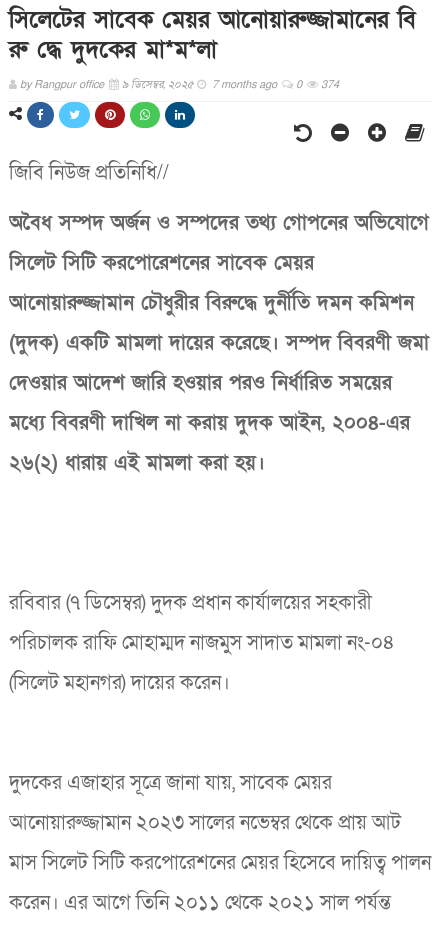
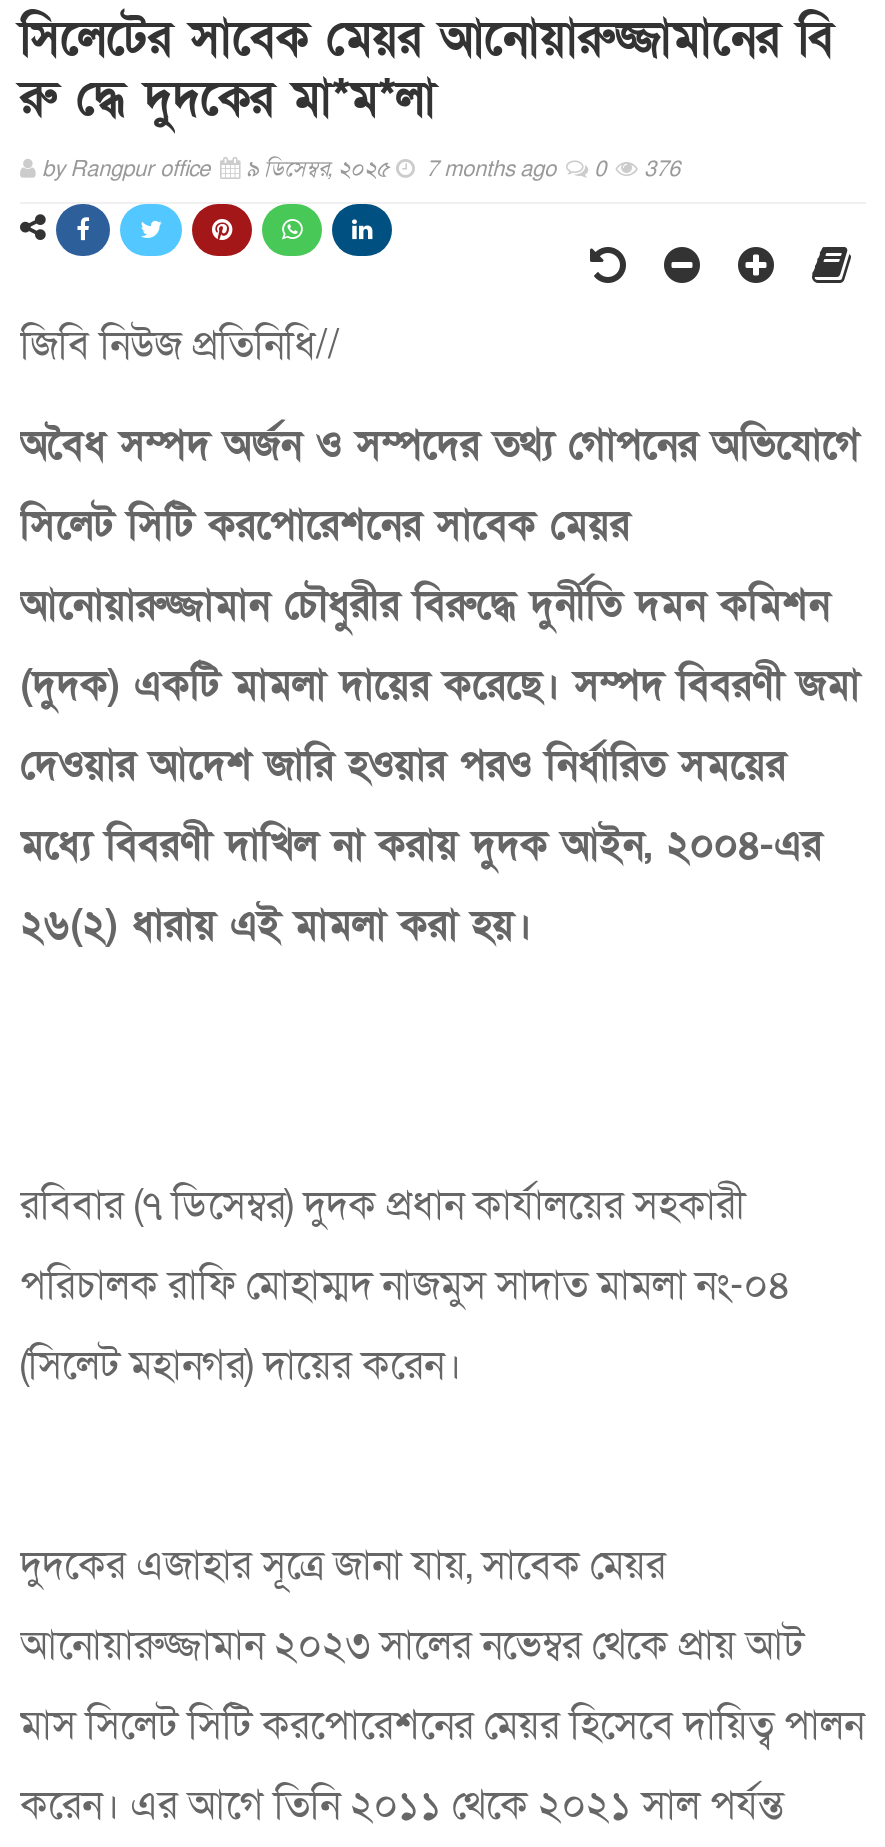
[20,77,339,92] byRangpur office ৯ ডিসেম্বর, ২০২৫ 7 months ago 0 374 -> [42,154,680,184] byRangpur office ৯ ডিসেম্বর, ২০২৫ 7 months ago 0 376

